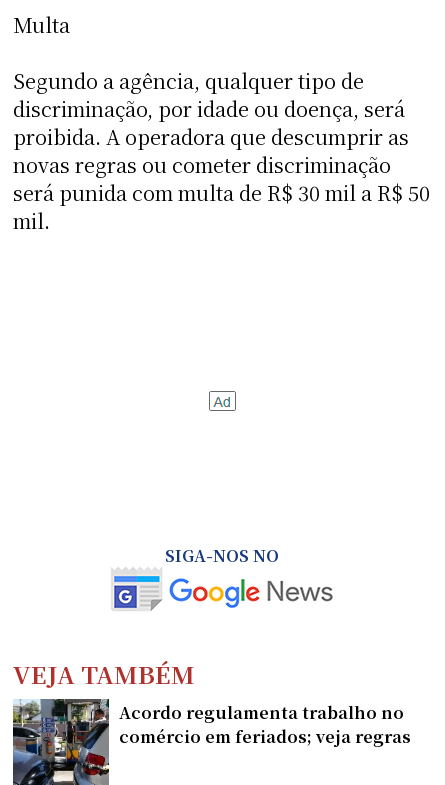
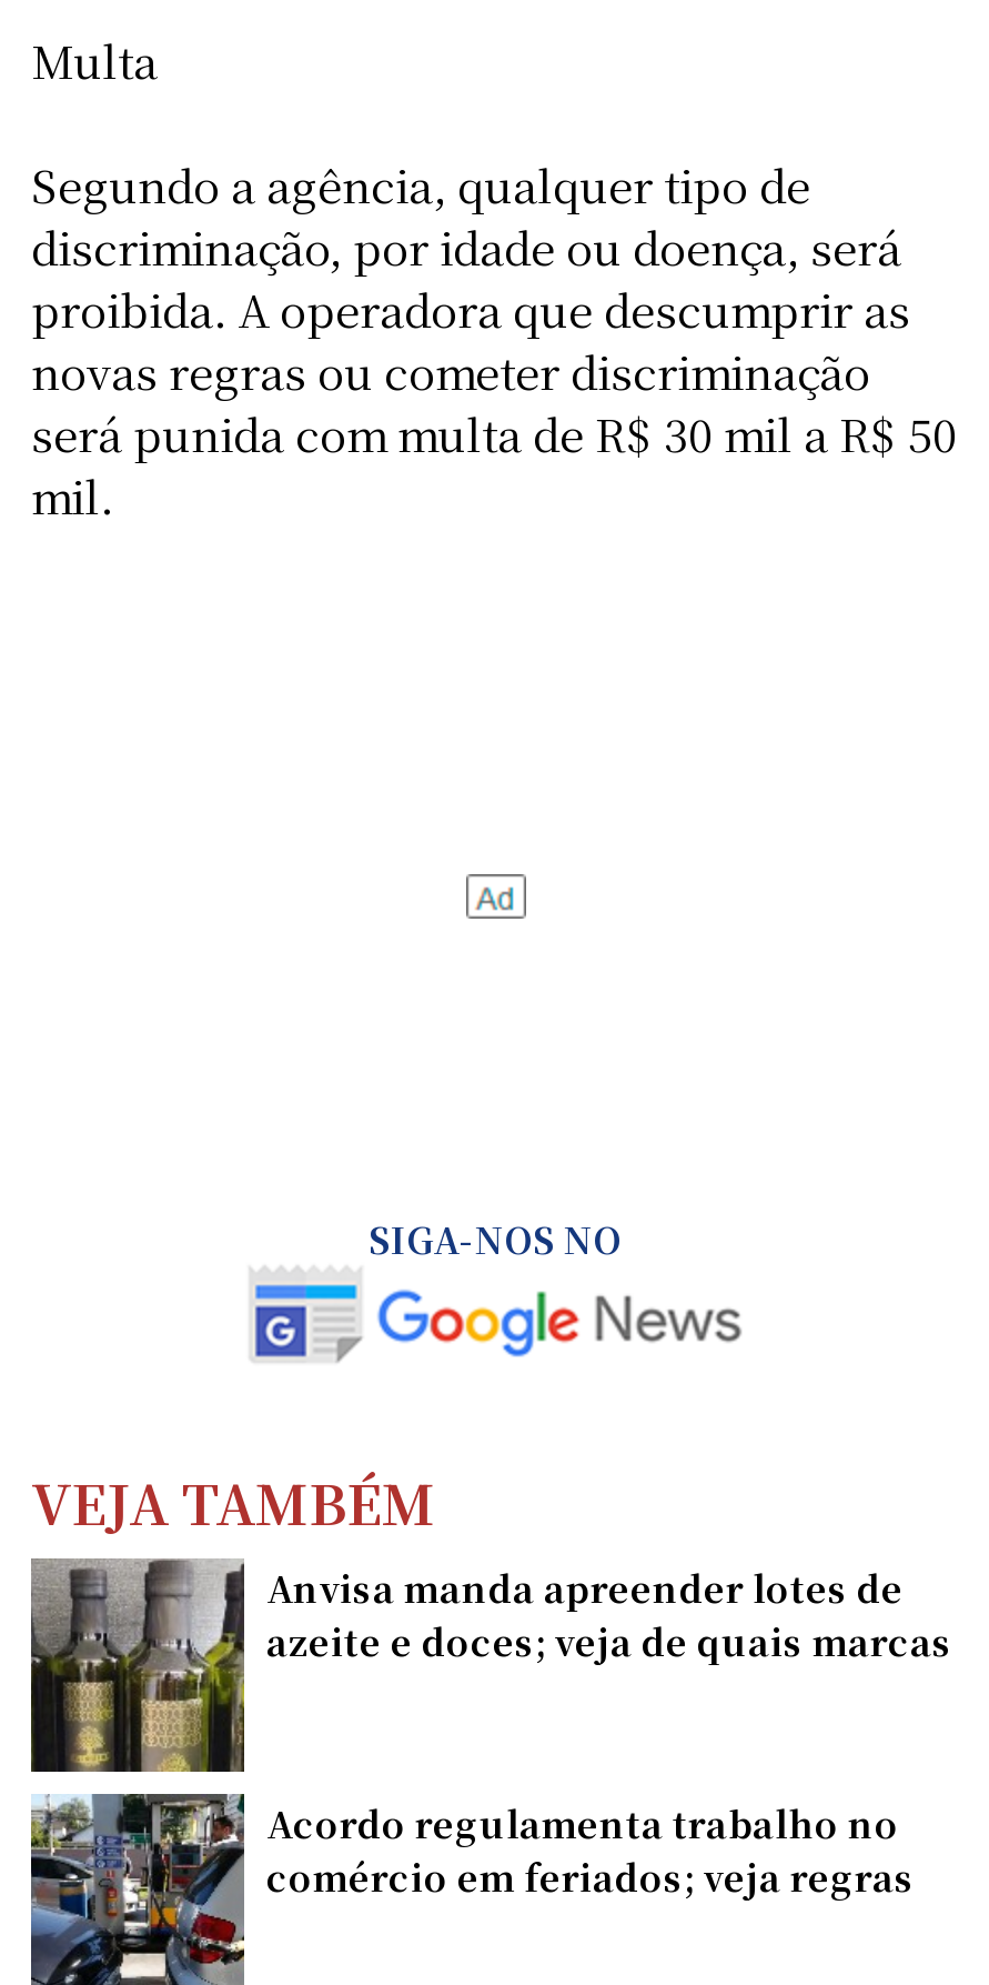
none -> [29,1556,952,1774] [image] | Anvisa manda apreender lotes de | azeite e doces; veja de quais marcas

